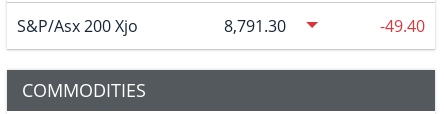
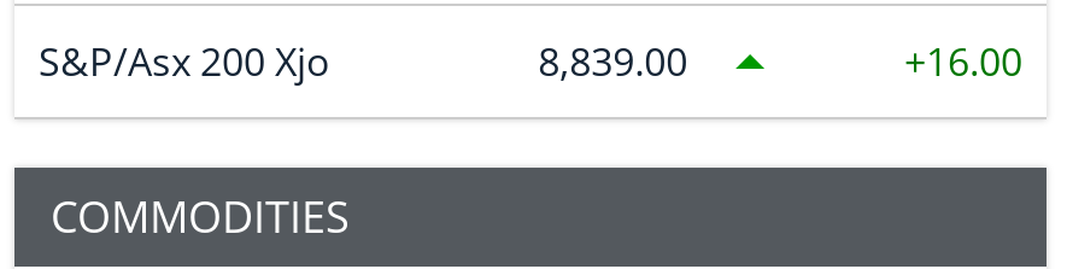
[224,15,286,37] 8,791.30 -> [538,34,687,88] 8,839.00
[380,15,425,37] -49.40 -> [926,34,1022,88] 16.00

